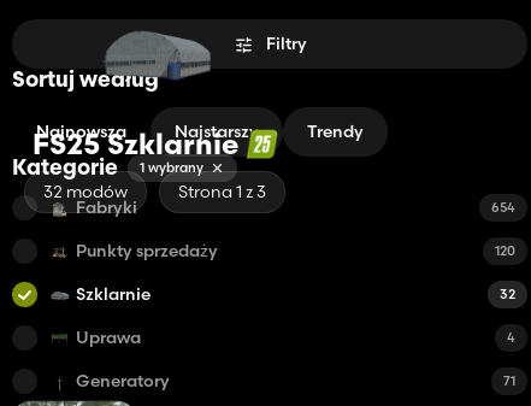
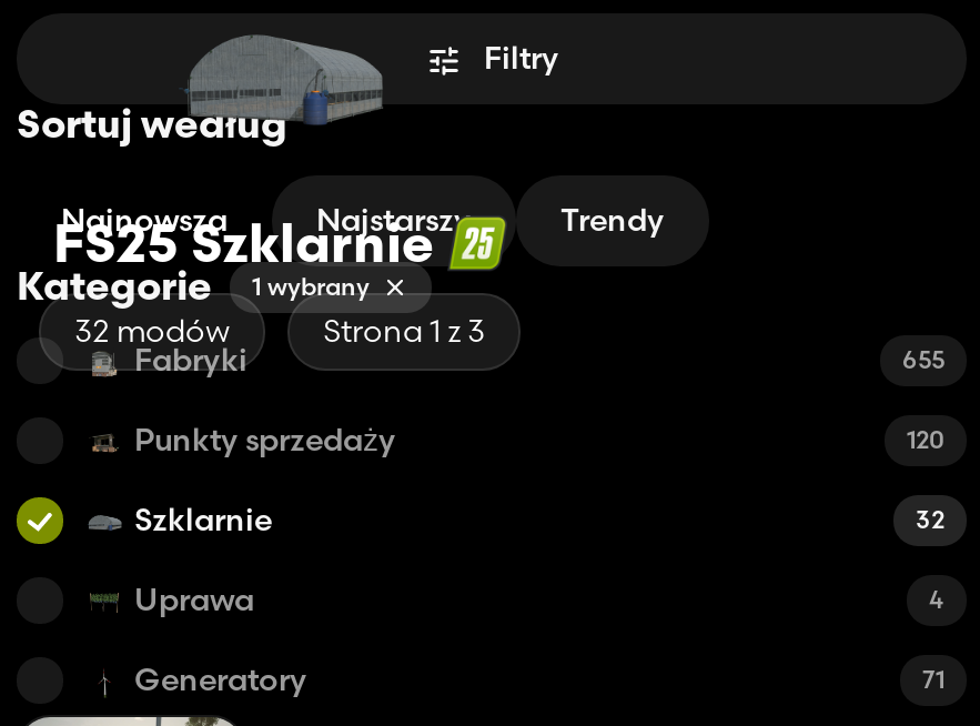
[491,199,515,216] 654 -> [902,344,944,375] 655

